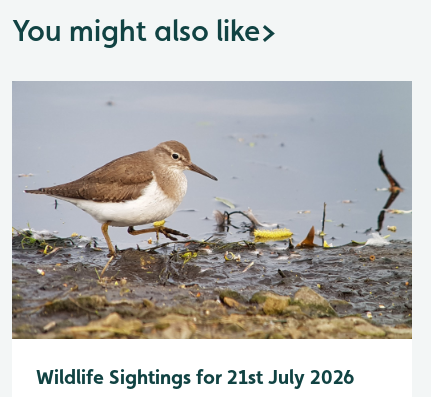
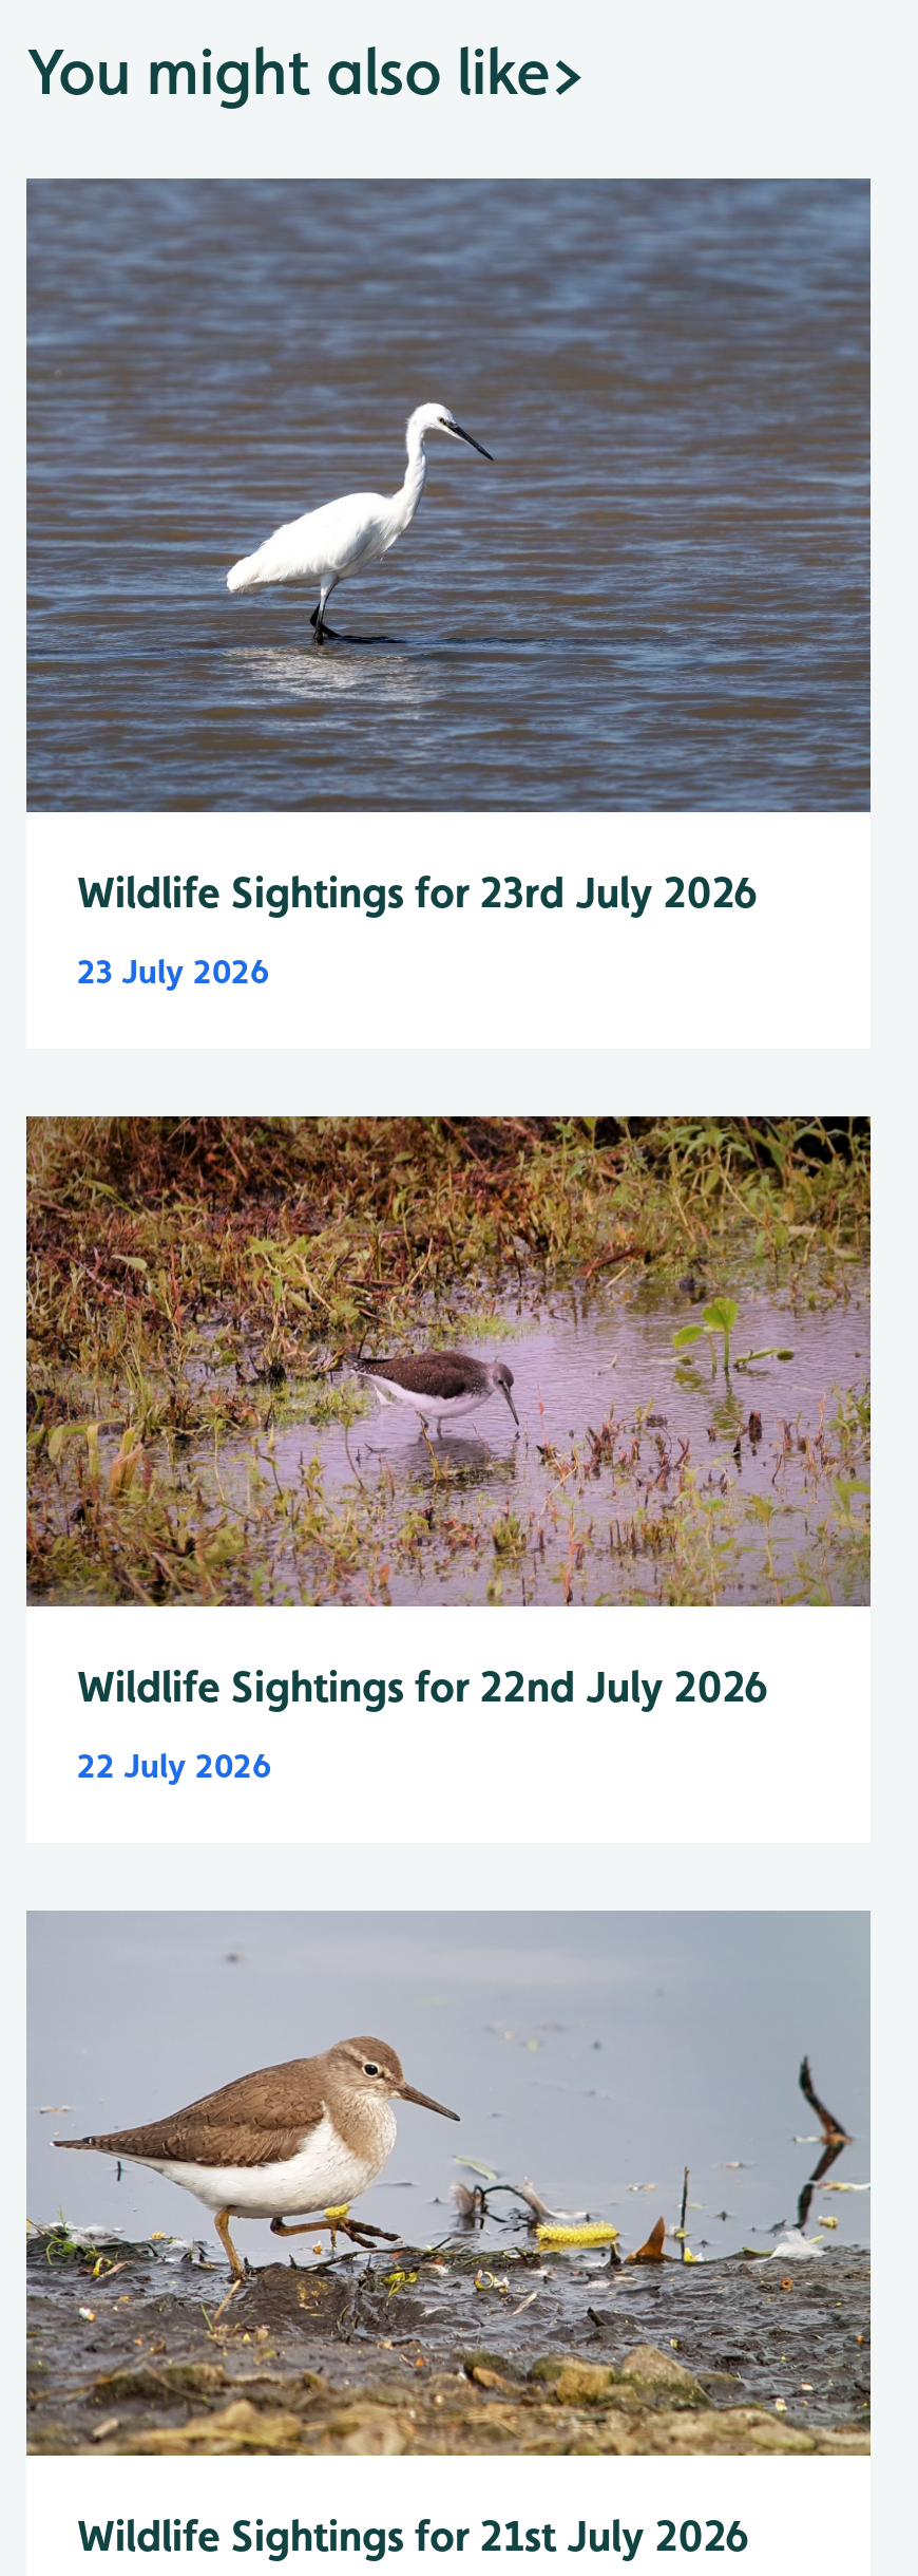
none -> [24,178,873,992] [image] | Wildlife Sightings for 23rd July 2026 | 23 July 2026
none -> [24,1114,873,1786] [image] | Wildlife Sightings for 22nd July 2026 | 22 July 2026

